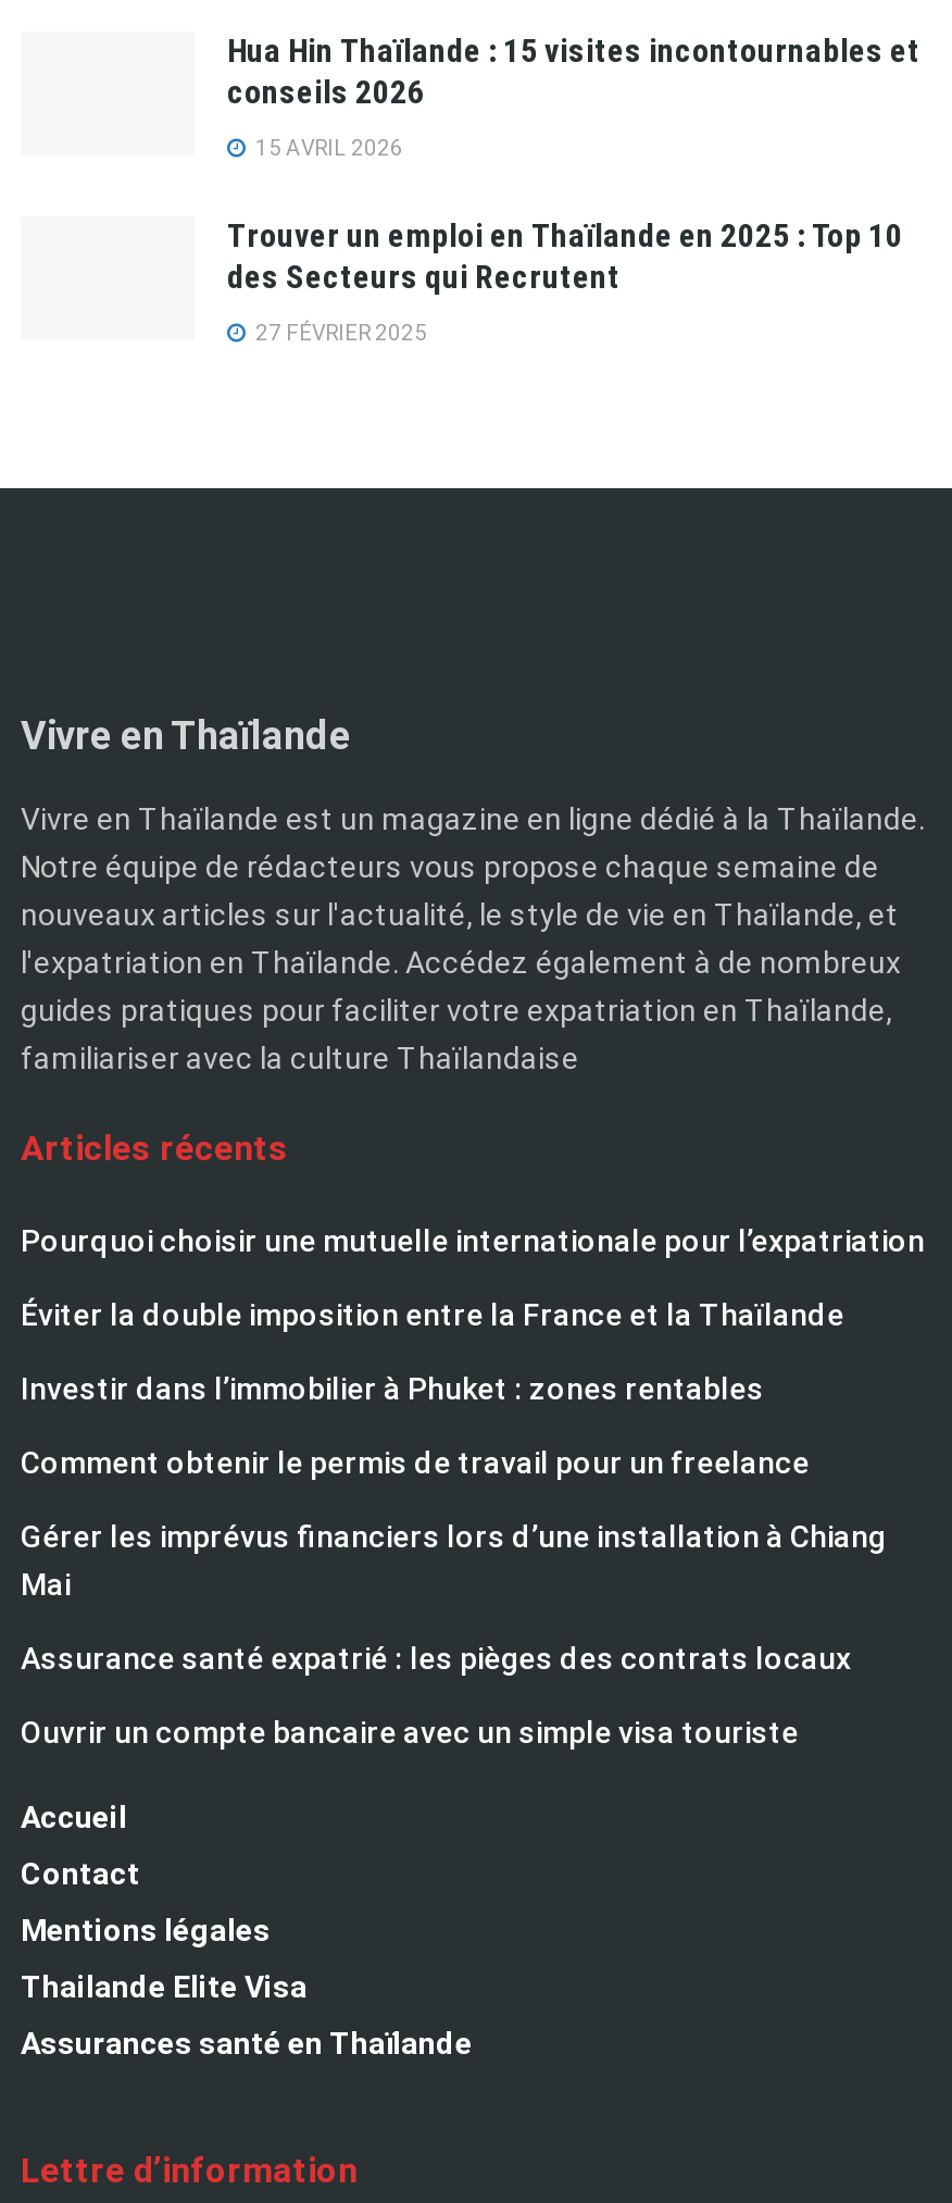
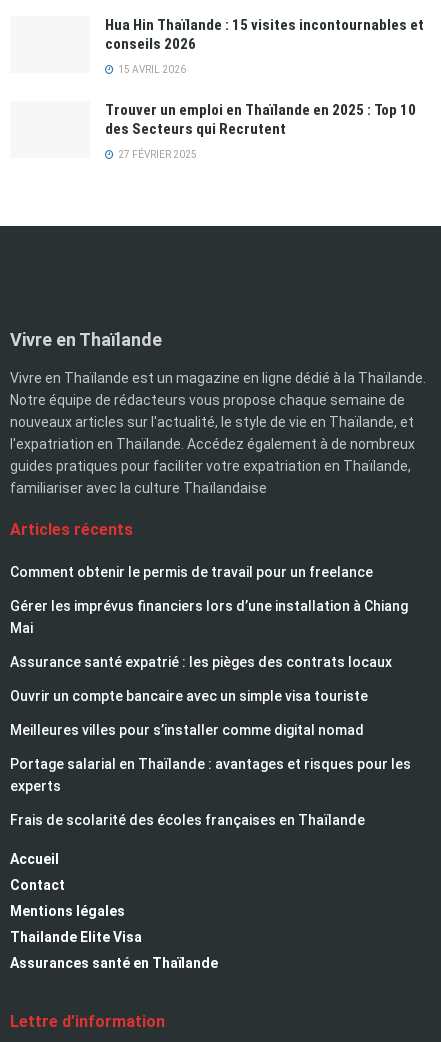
[21,1222,925,1405] Pourquoi choisir une mutuelle internationale pour l’expatriation | Éviter la double imposition entre la France et la Thaïlande | Investir dans l’immobilier à Phuket : zones rentables -> none
moved [21,1444,886,1748] -> [10,563,408,703]: Comment obtenir le permis de travail pour un freelance | Gérer les imprévus financiers lors d’une installation à Chiang | Mai | Assurance santé expatrié : les pièges des contrats locaux | Ouvrir un compte bancaire avec un simple visa touriste
none -> [10,721,411,827] Meilleures villes pour s’installer comme digital nomad | Portage salarial en Thaïlande : avantages et risques pour les | experts | Frais de scolarité des écoles françaises en Thaïlande

